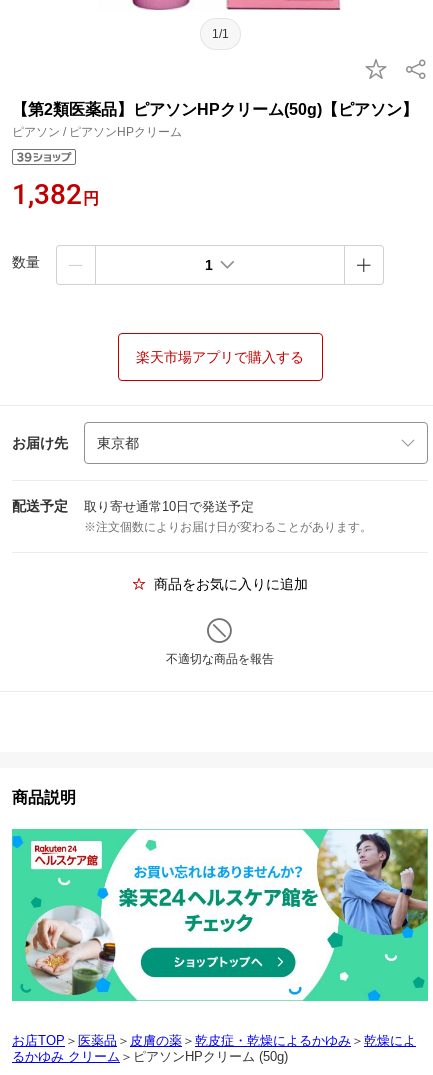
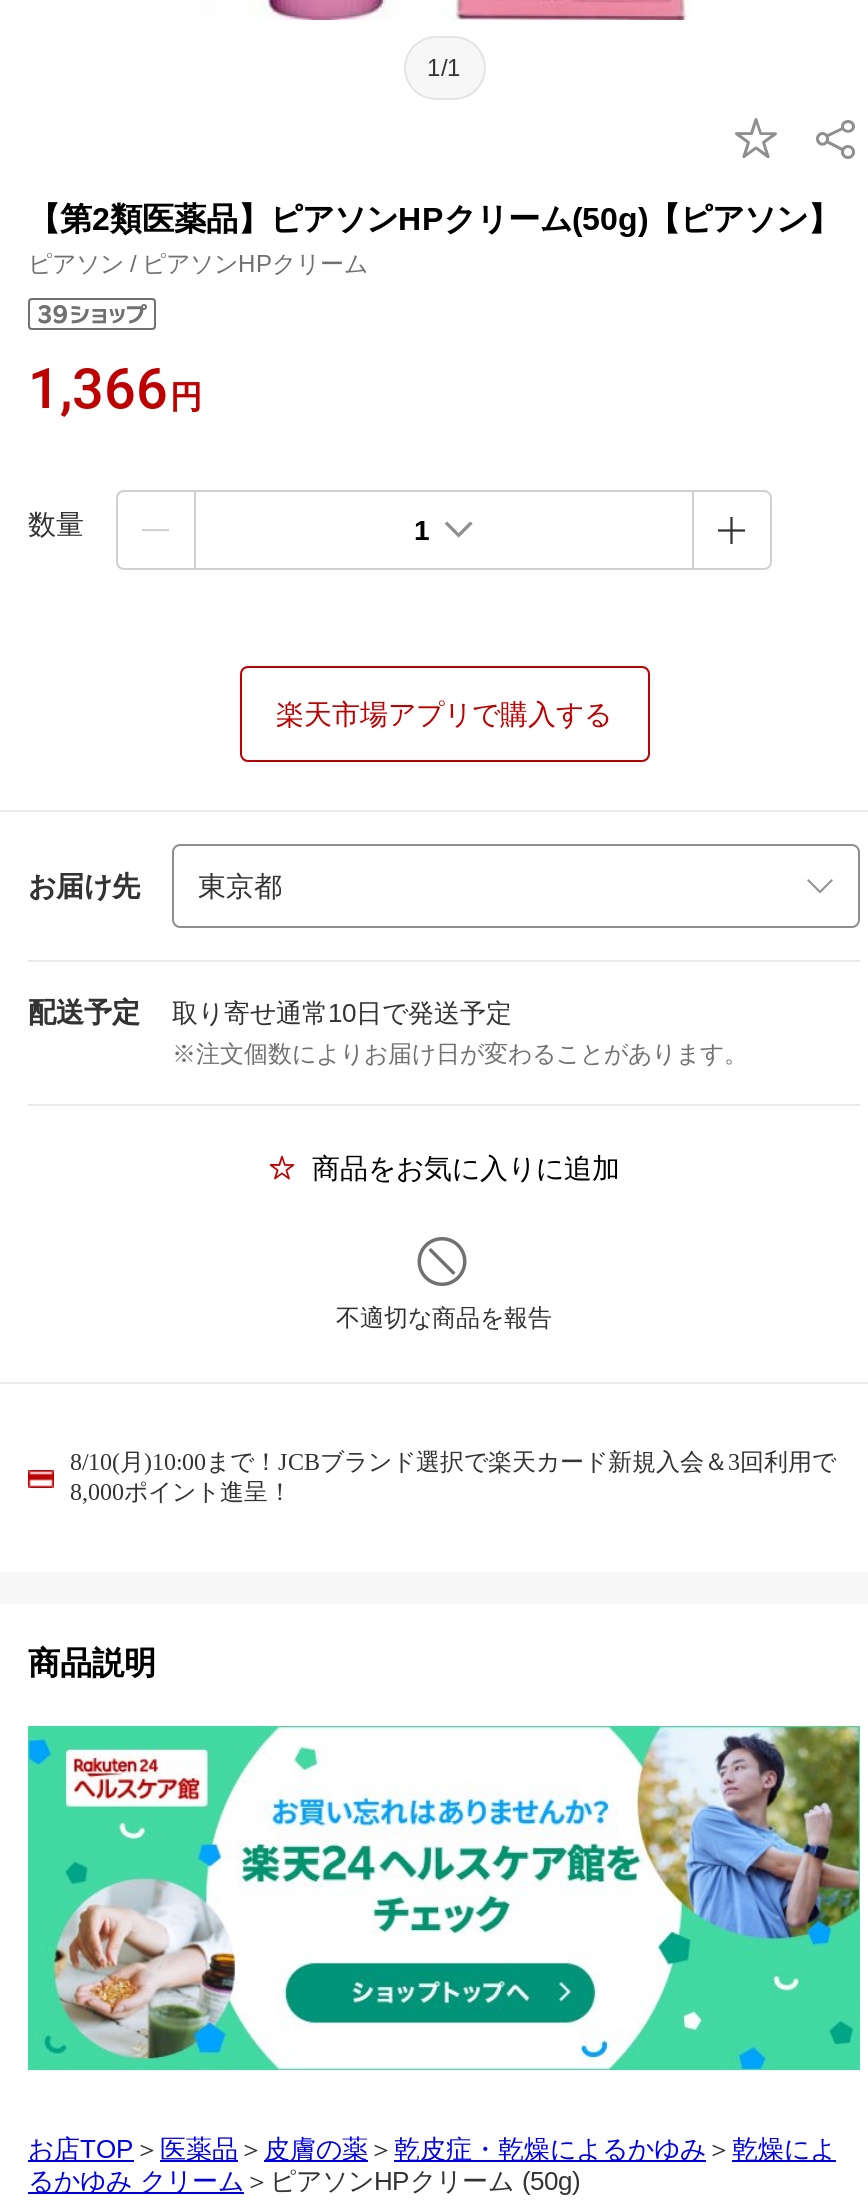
[12,178,99,211] 1,382円 -> [28,356,202,422] 1,366円
none -> [70,1448,836,1506] 8/10(月)10:00まで！JCBブランド選択で楽天カード新規入会＆3回利用で | 8,000ポイント進呈！

